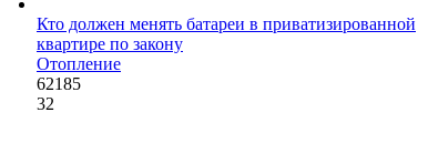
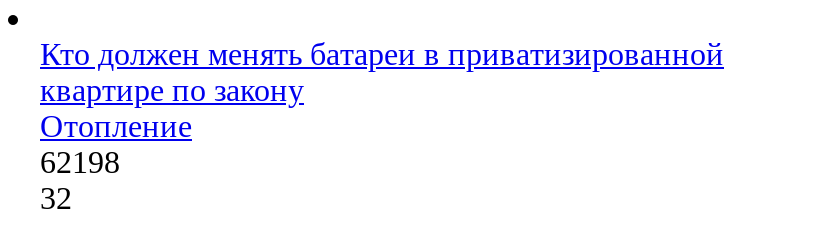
[37,74,81,93] 62185 -> [40,145,120,179] 62198

